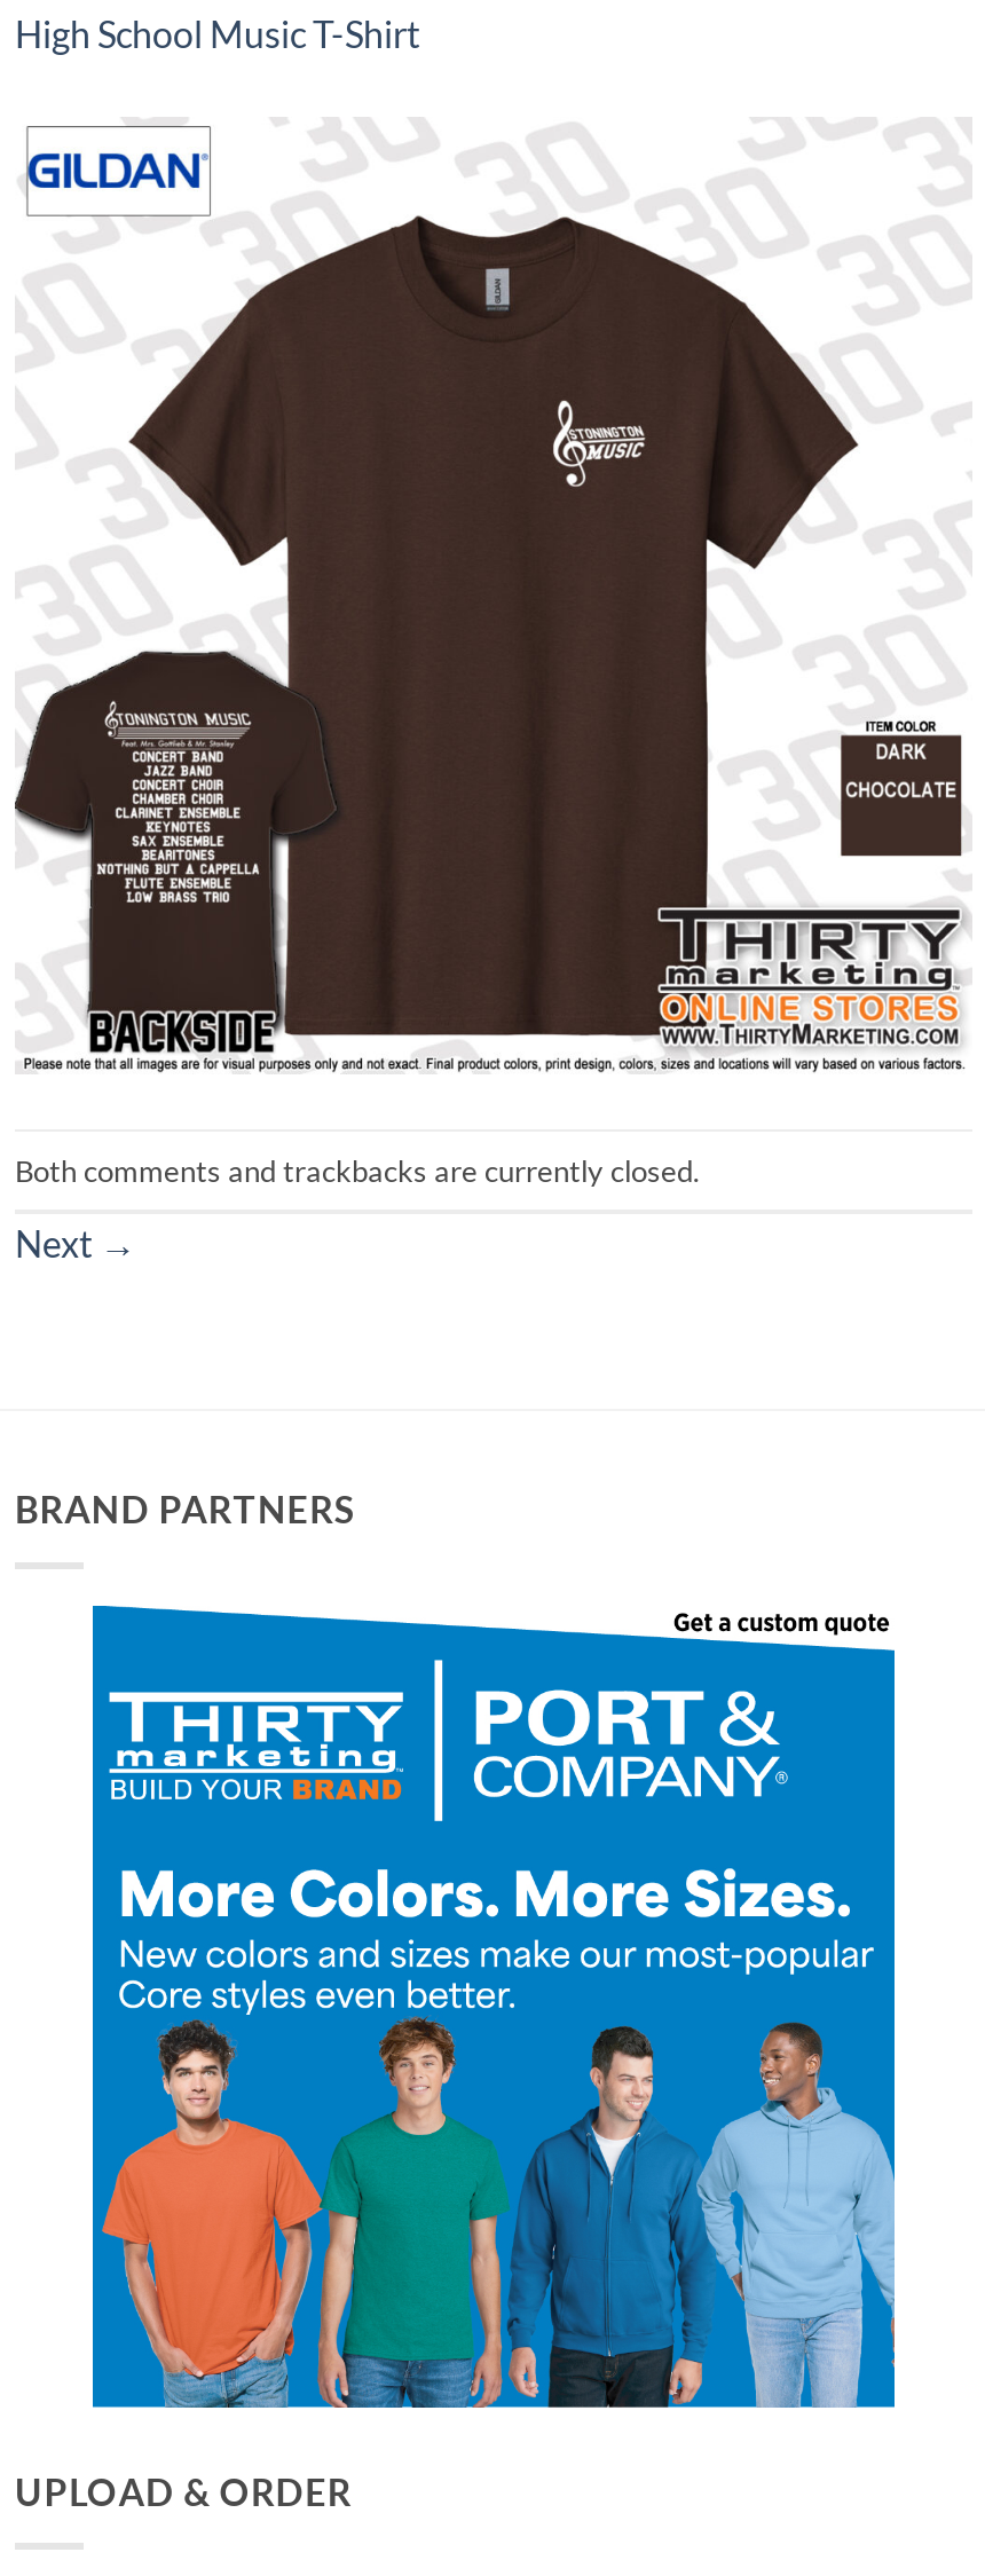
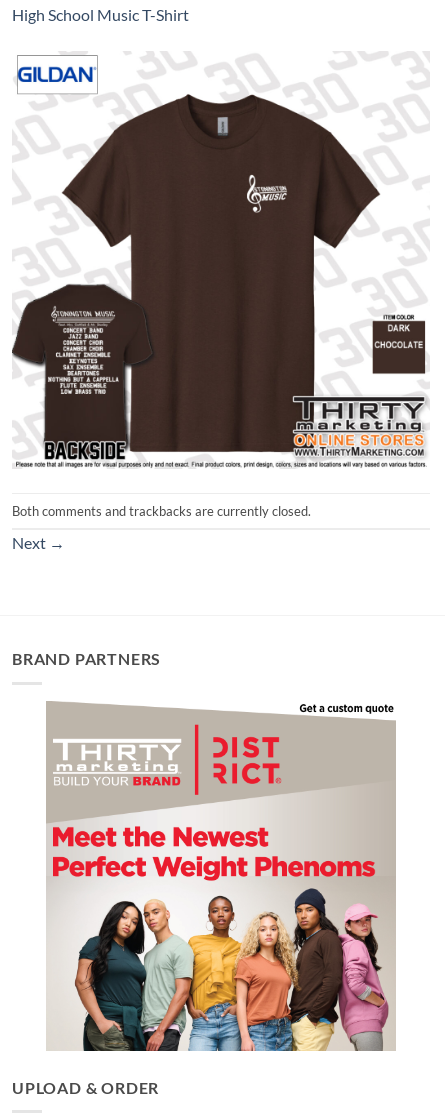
[90,1604,897,2410] [image] -> [46,701,396,1052] [image]

